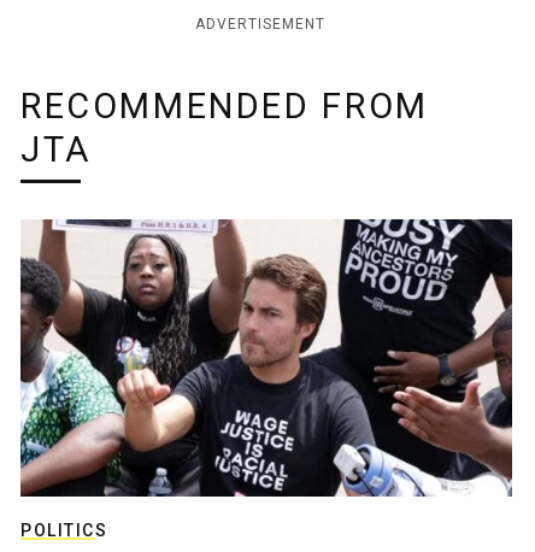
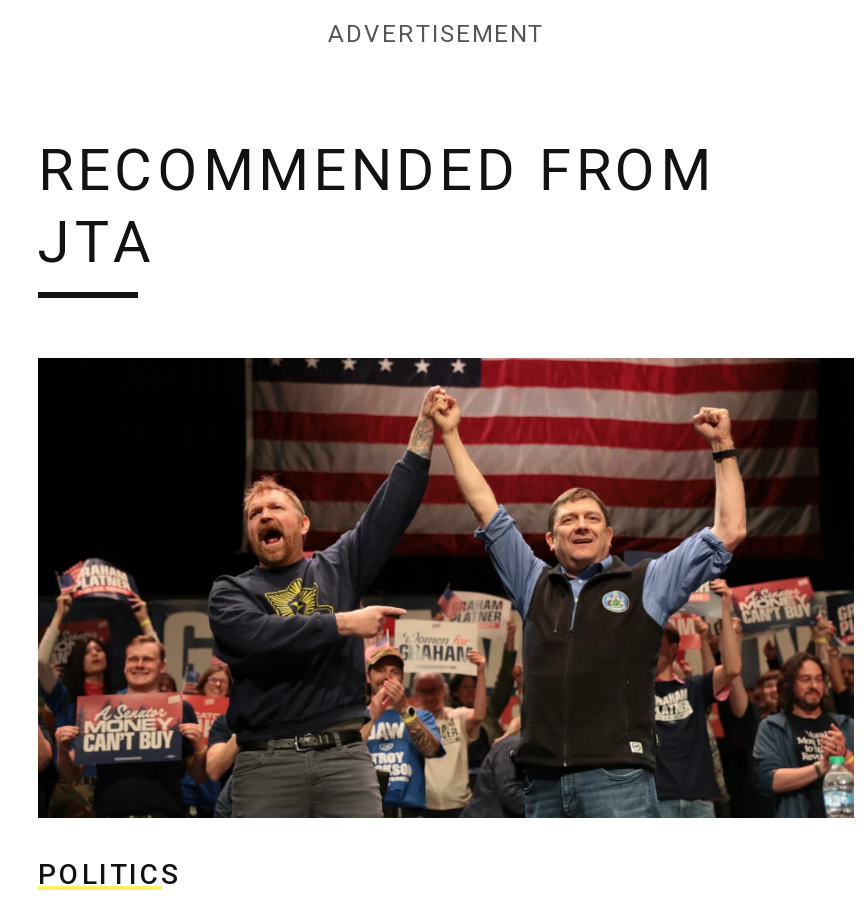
[19,218,513,498] [image] -> [36,356,856,820] [image]

